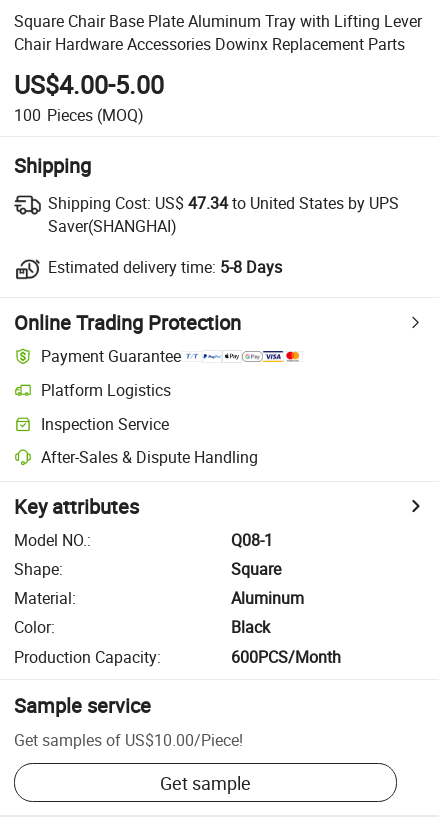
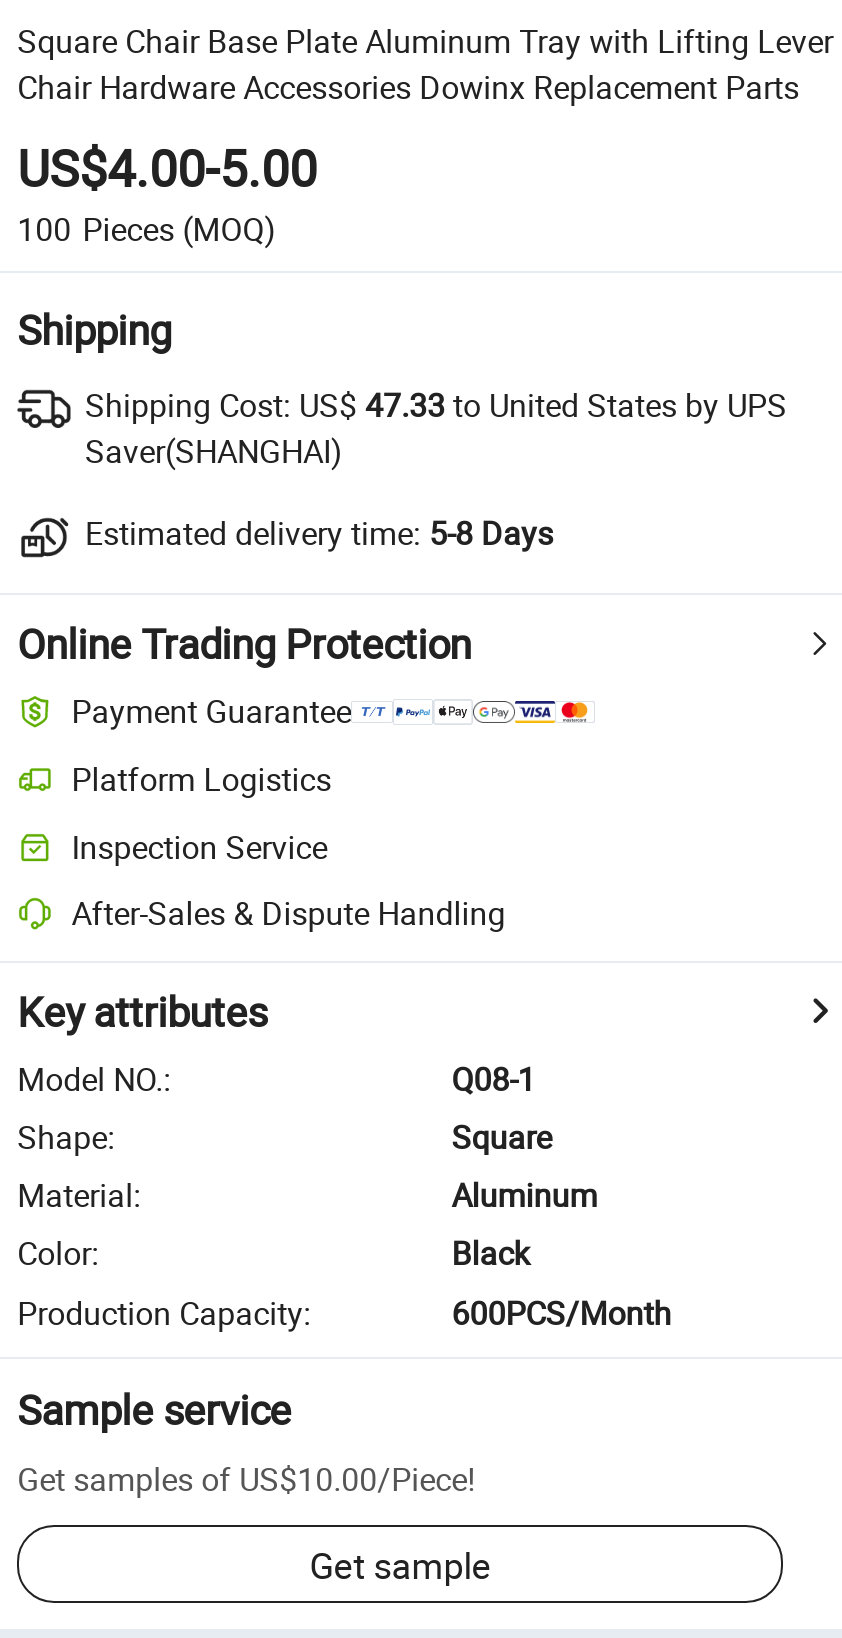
[48,192,399,214] Shipping Cost: US$47.34 to United States by UPS -> [85,383,787,427] Shipping Cost: US$47.33 to United States by UPS

